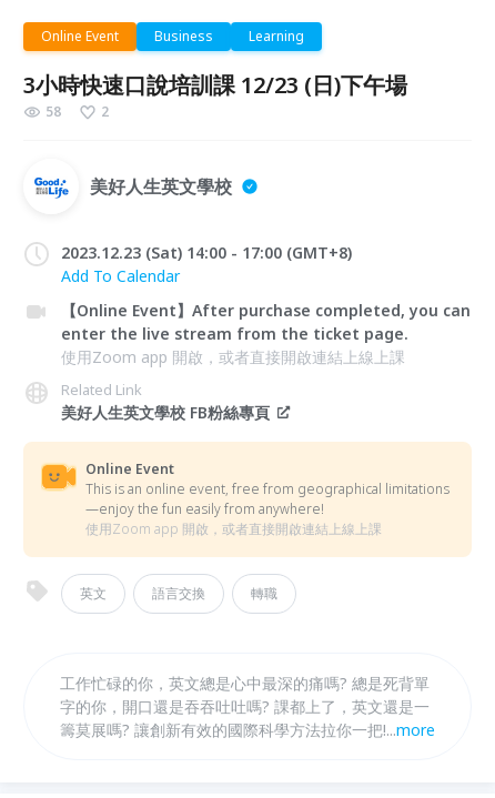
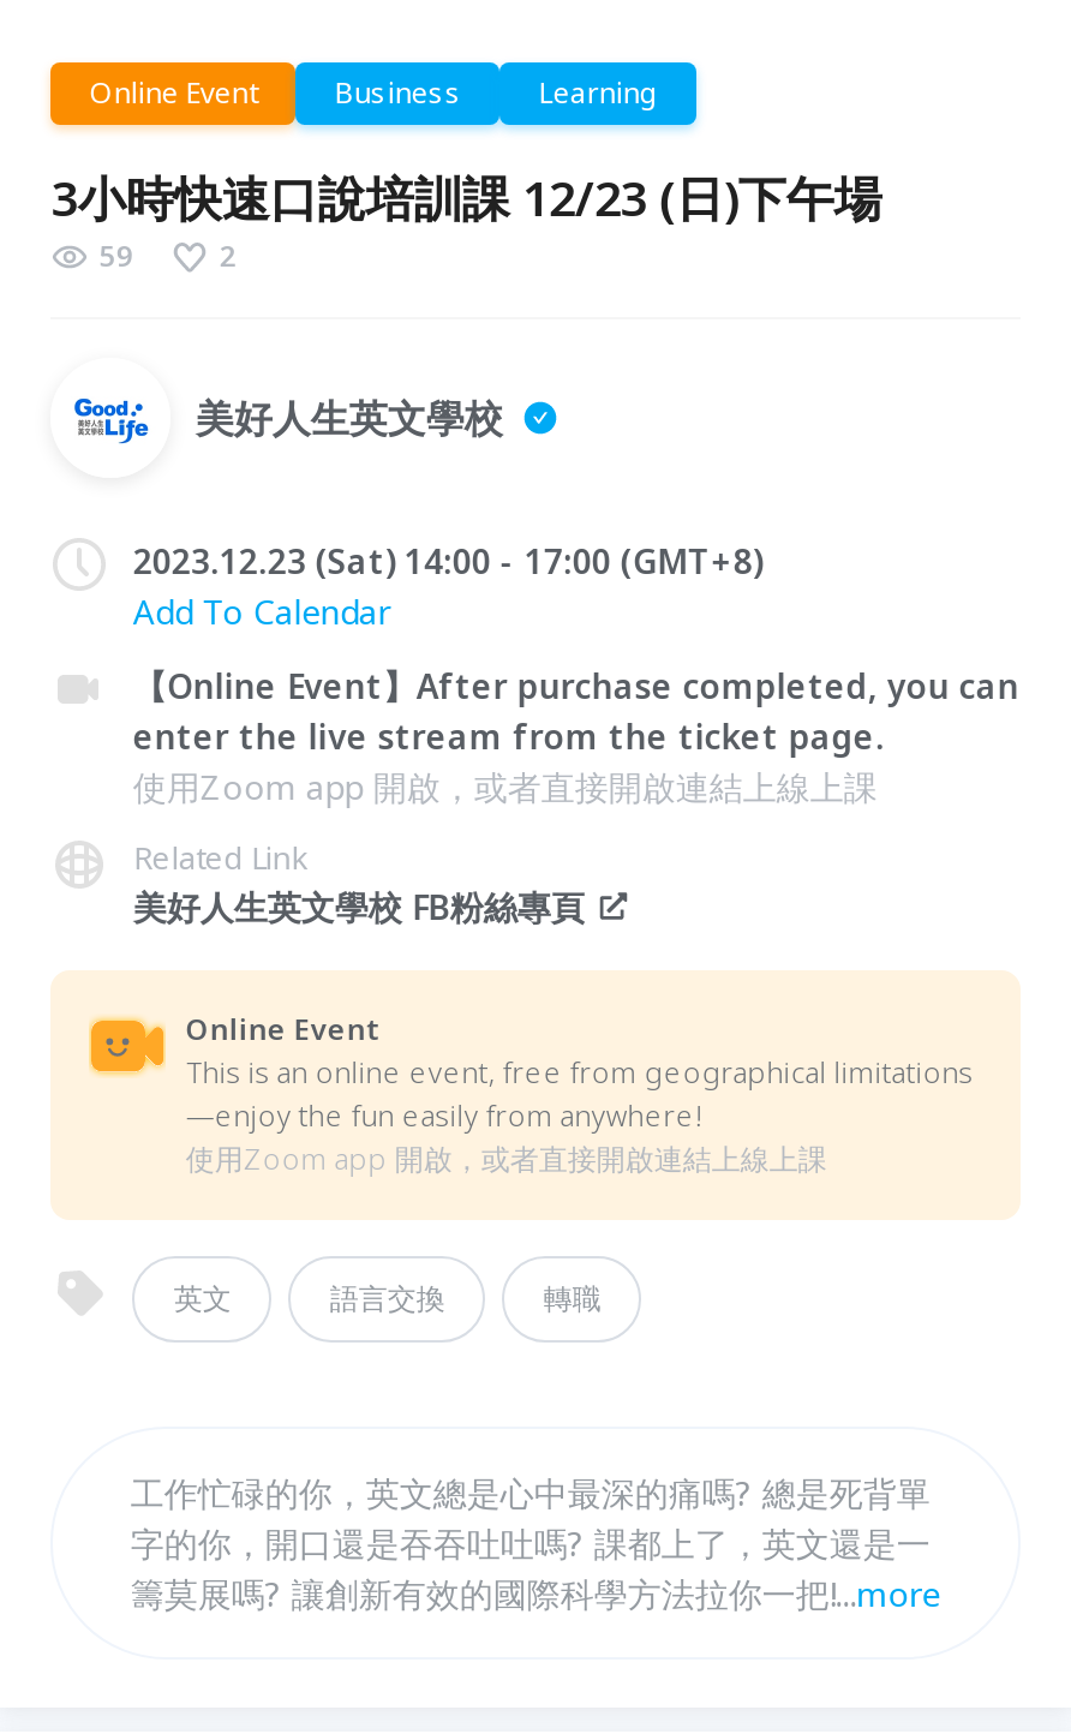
[46,102,61,121] 58 -> [99,235,133,276] 59

